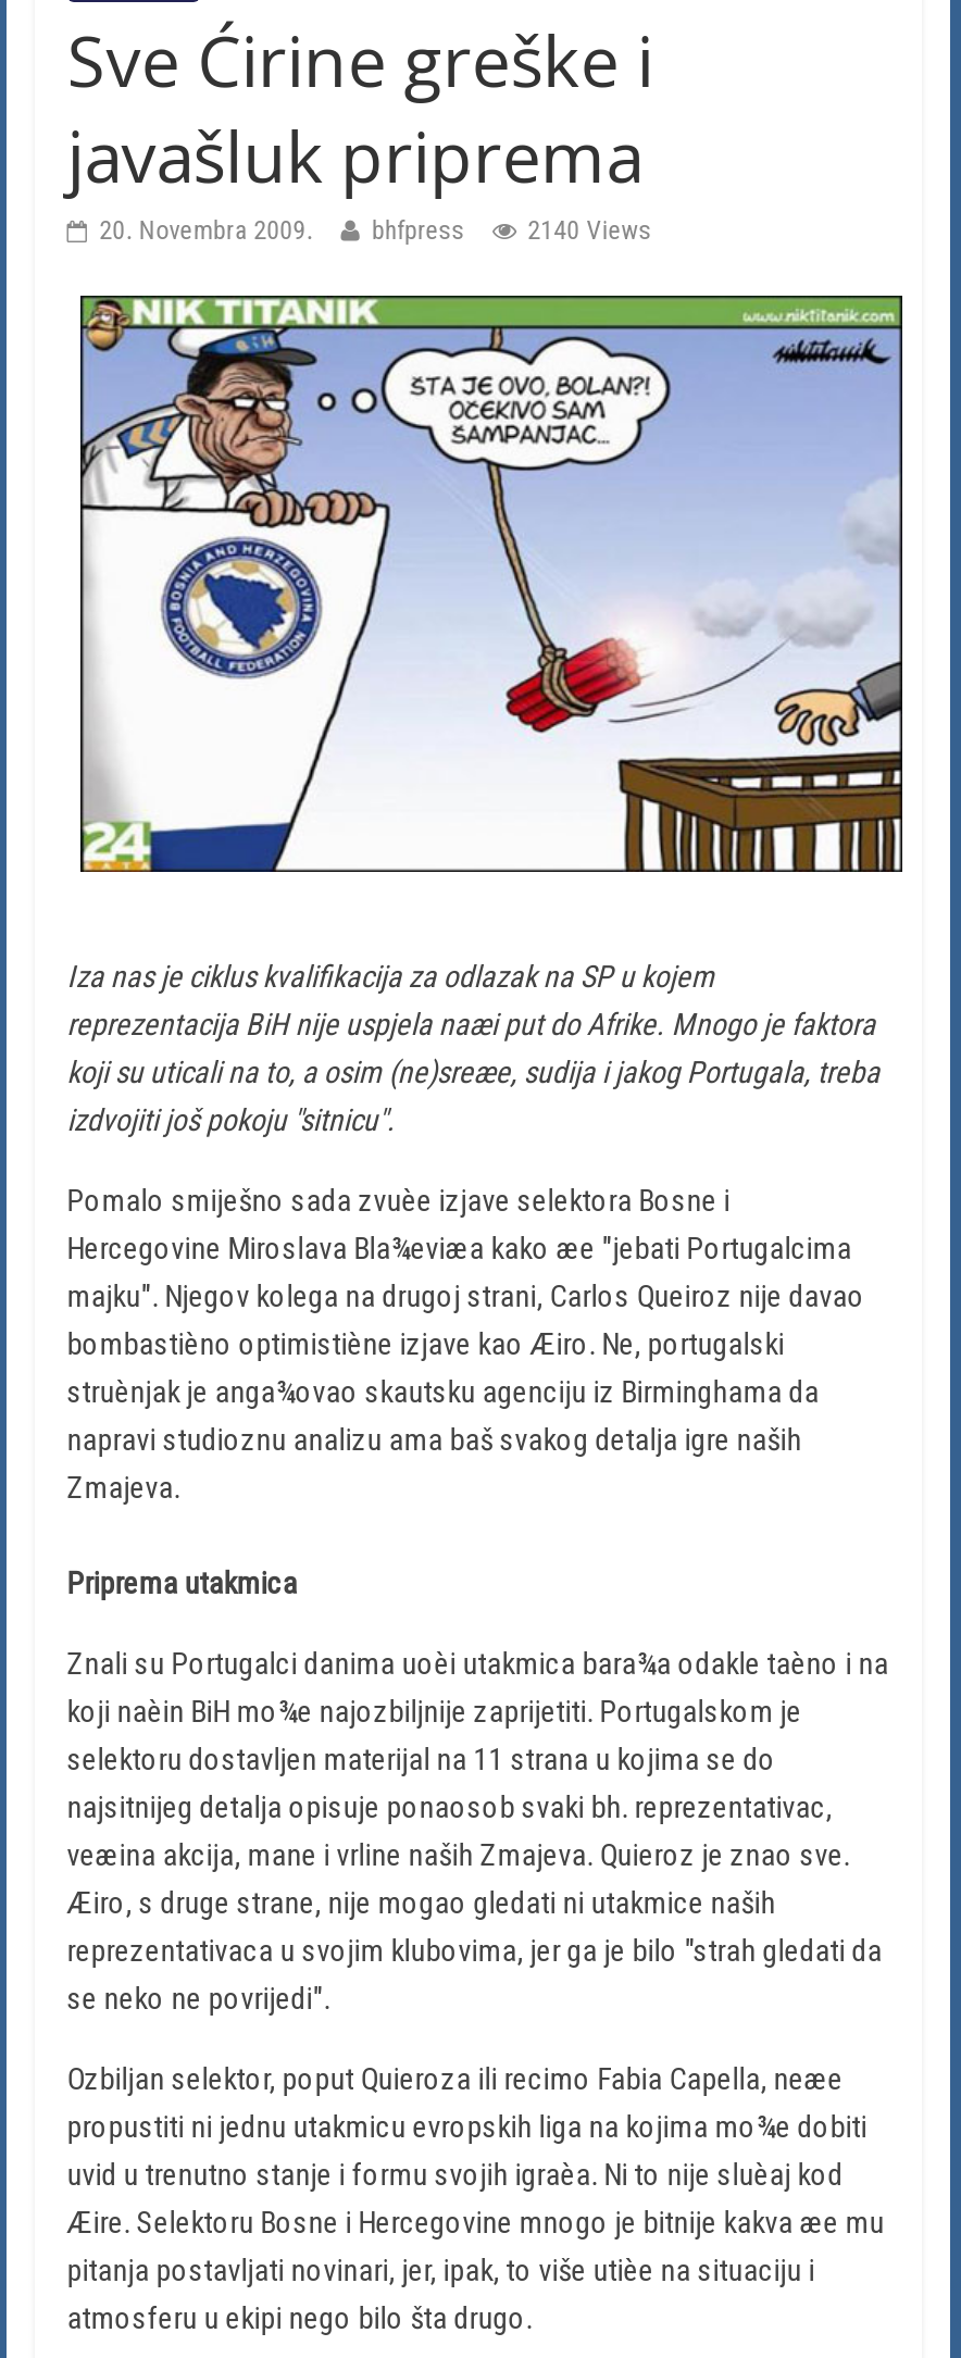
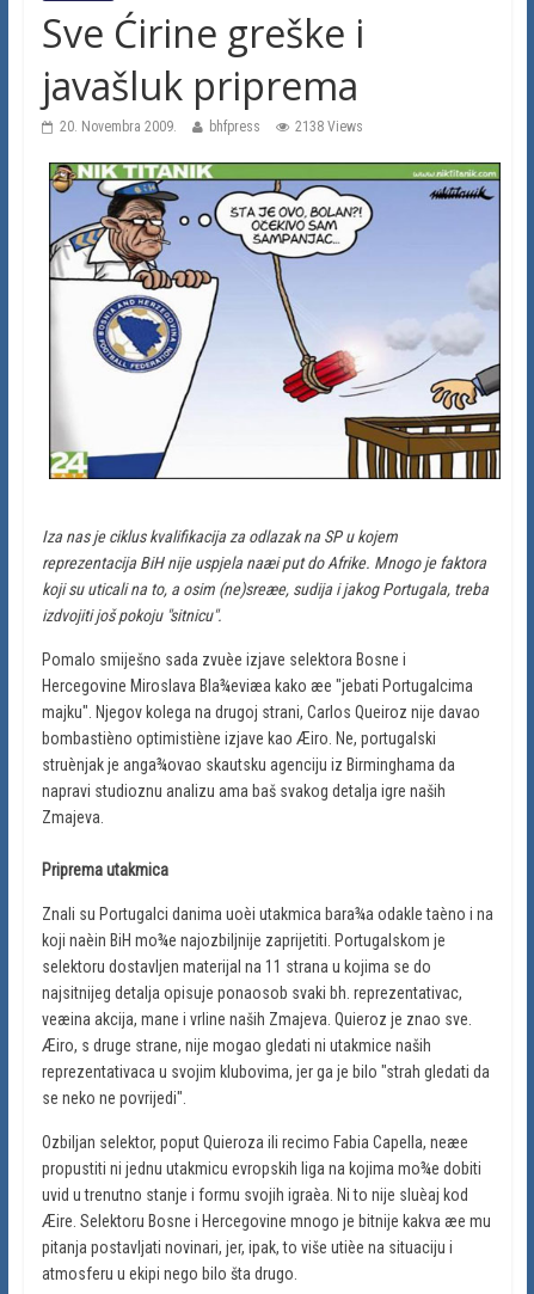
[528,214,652,245] 2140 Views -> [295,118,363,135] 2138 Views

